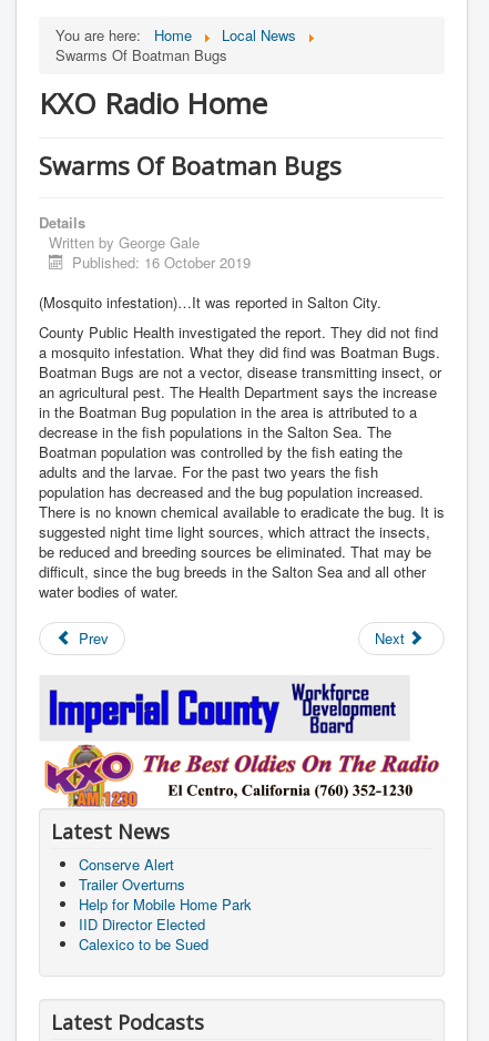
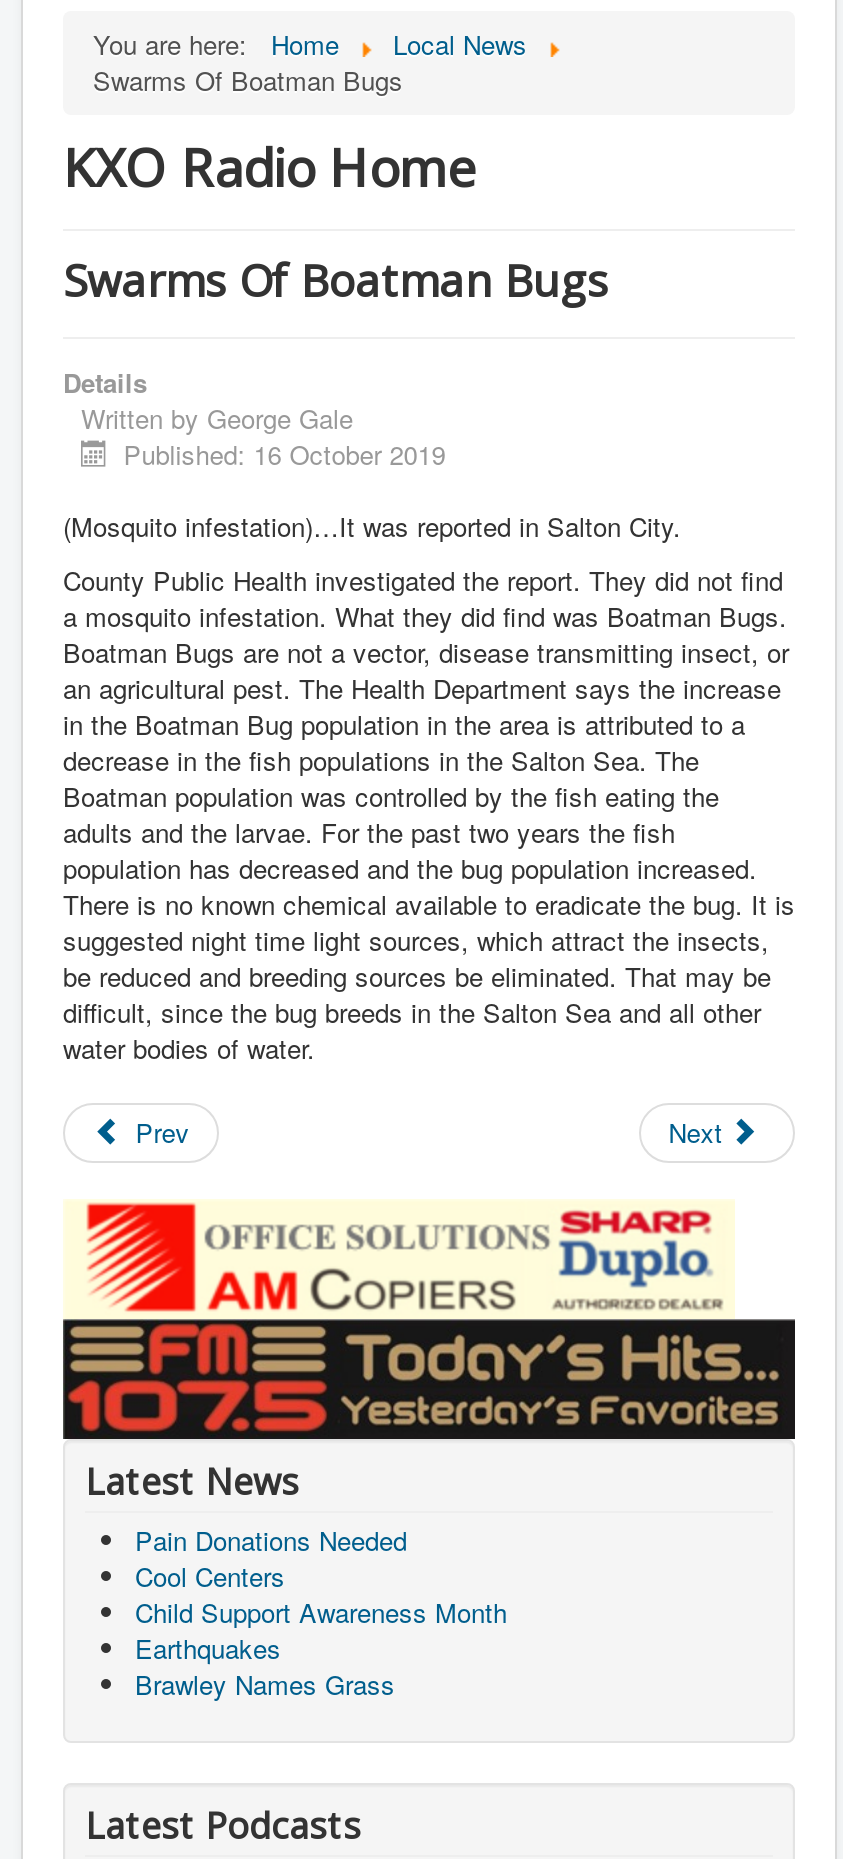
[39,677,445,808] [image] -> [61,1201,797,1441] [image]
[79,854,252,955] Conserve Alert | Trailer Overturns | Help for Mobile Home Park | IID Director Elected | Calexico to be Sued -> [135,1521,507,1703] Pain Donations Needed | Cool Centers | Child Support Awareness Month | Earthquakes | Brawley Names Grass

